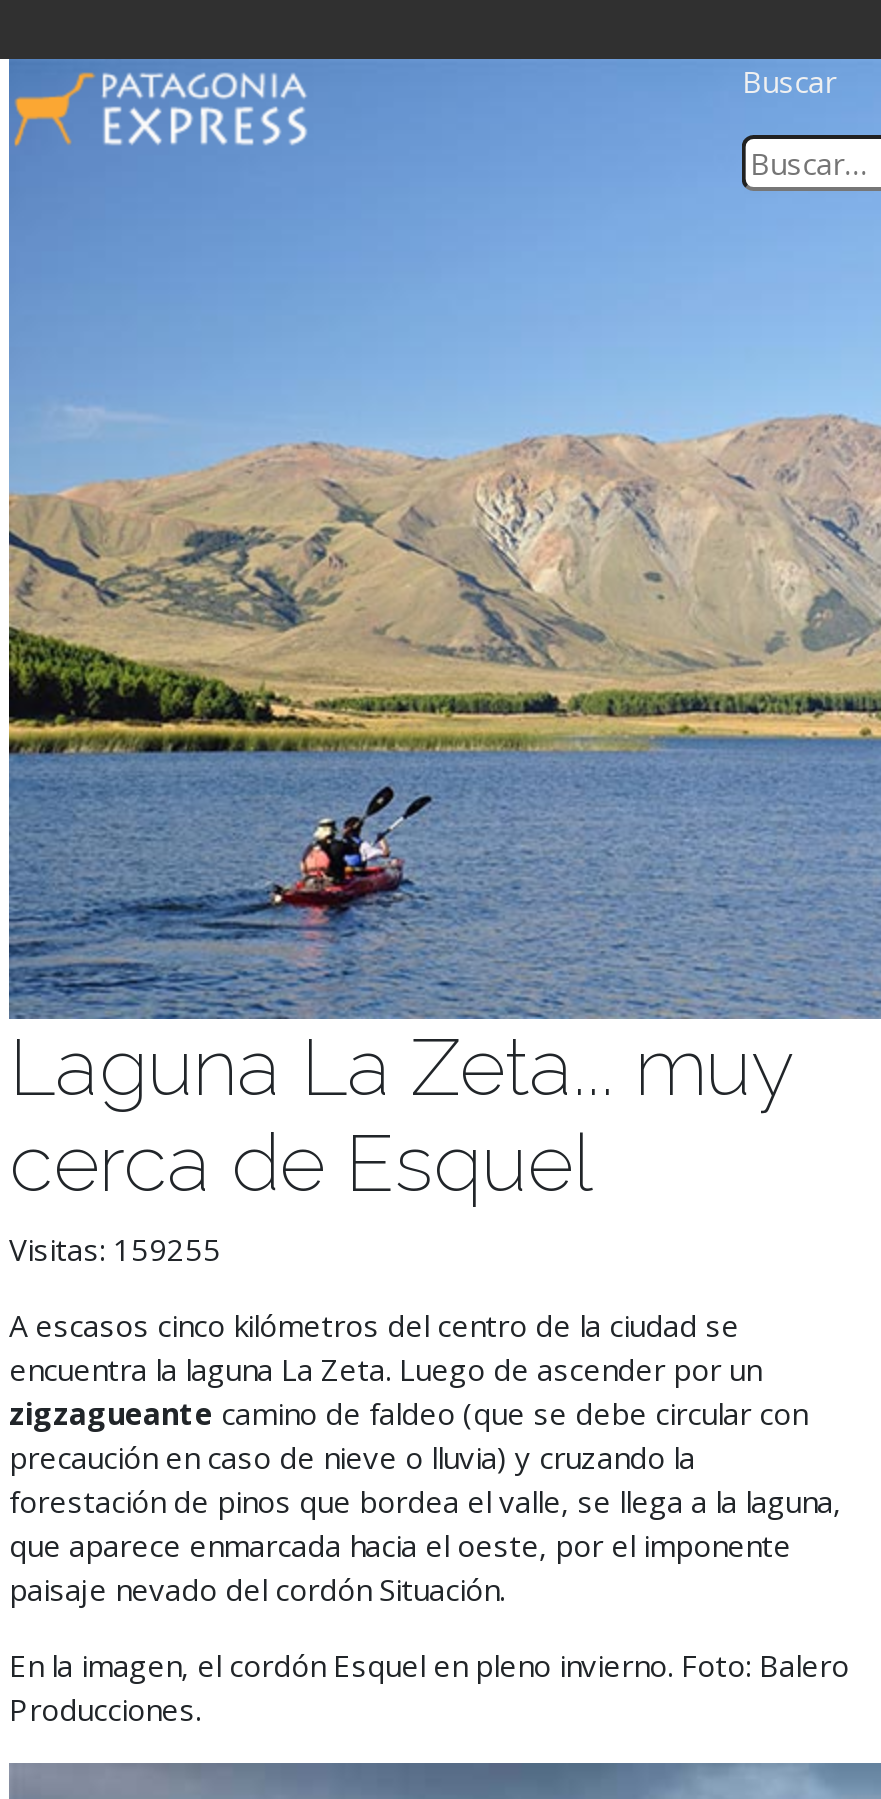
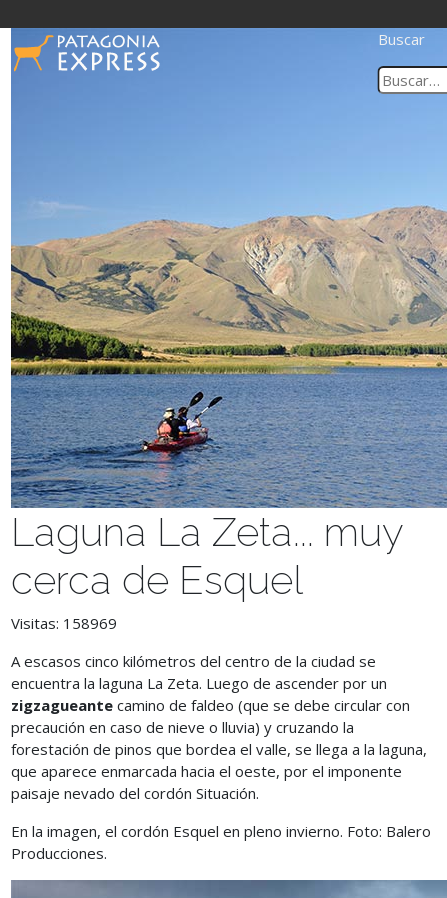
[9,1229,221,1269] Visitas: 159255 -> [11,613,117,633] Visitas: 158969

